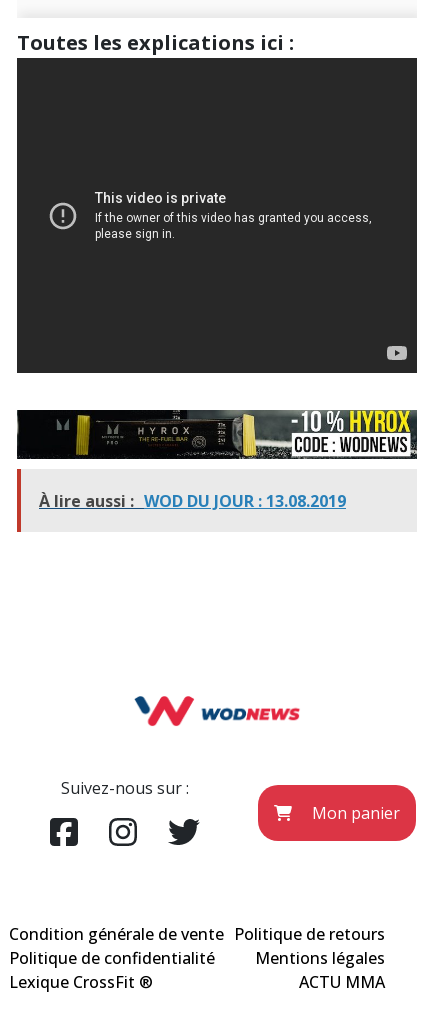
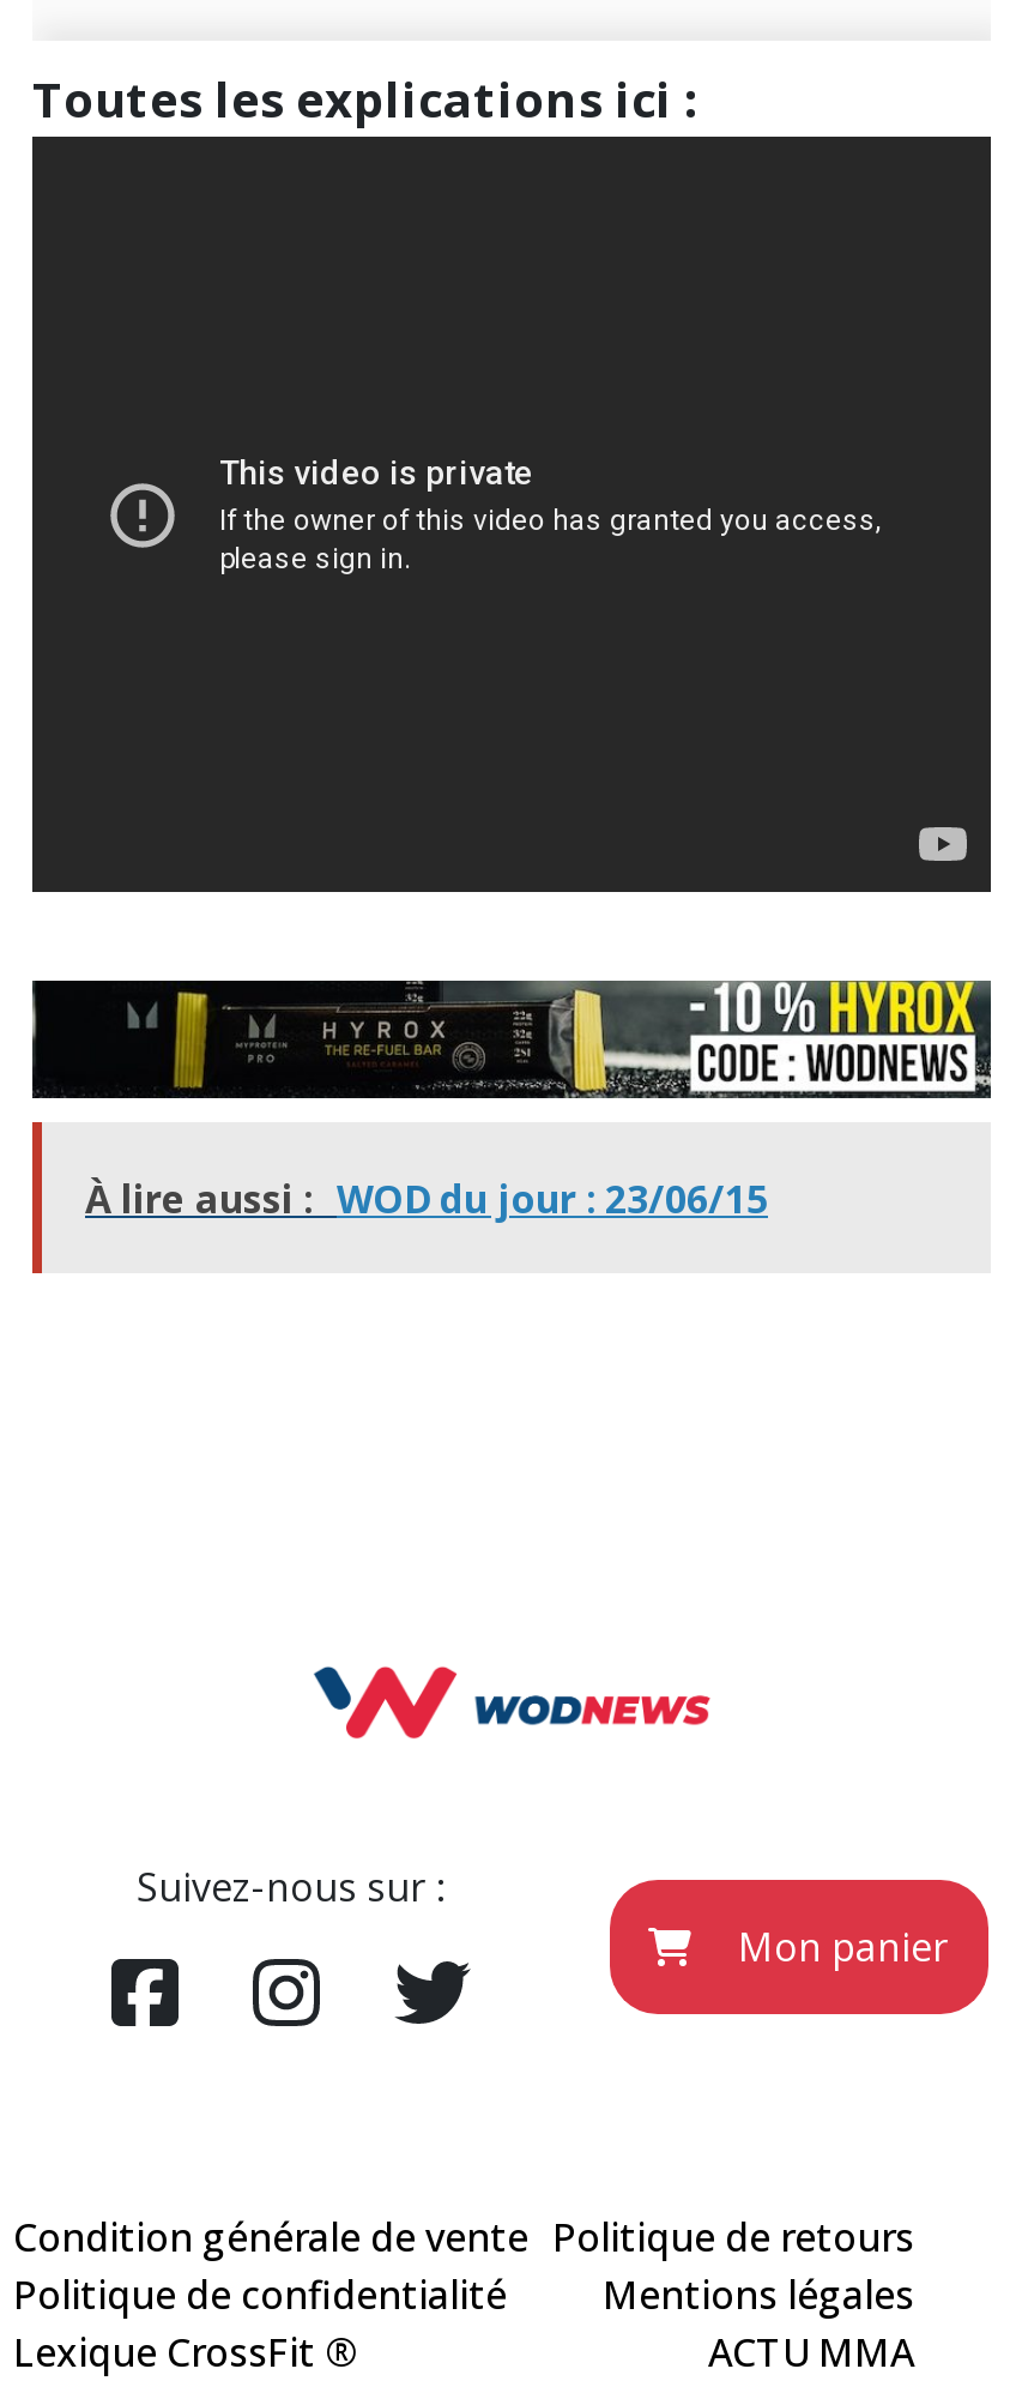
[39,490,346,512] À lire aussi : WOD DU JOUR : 13.08.2019 -> [85,1173,768,1225] À lire aussi : WOD du jour : 23/06/15

